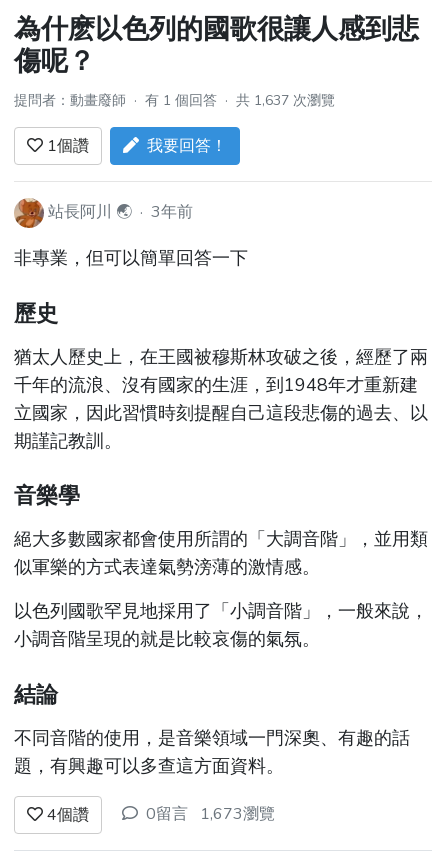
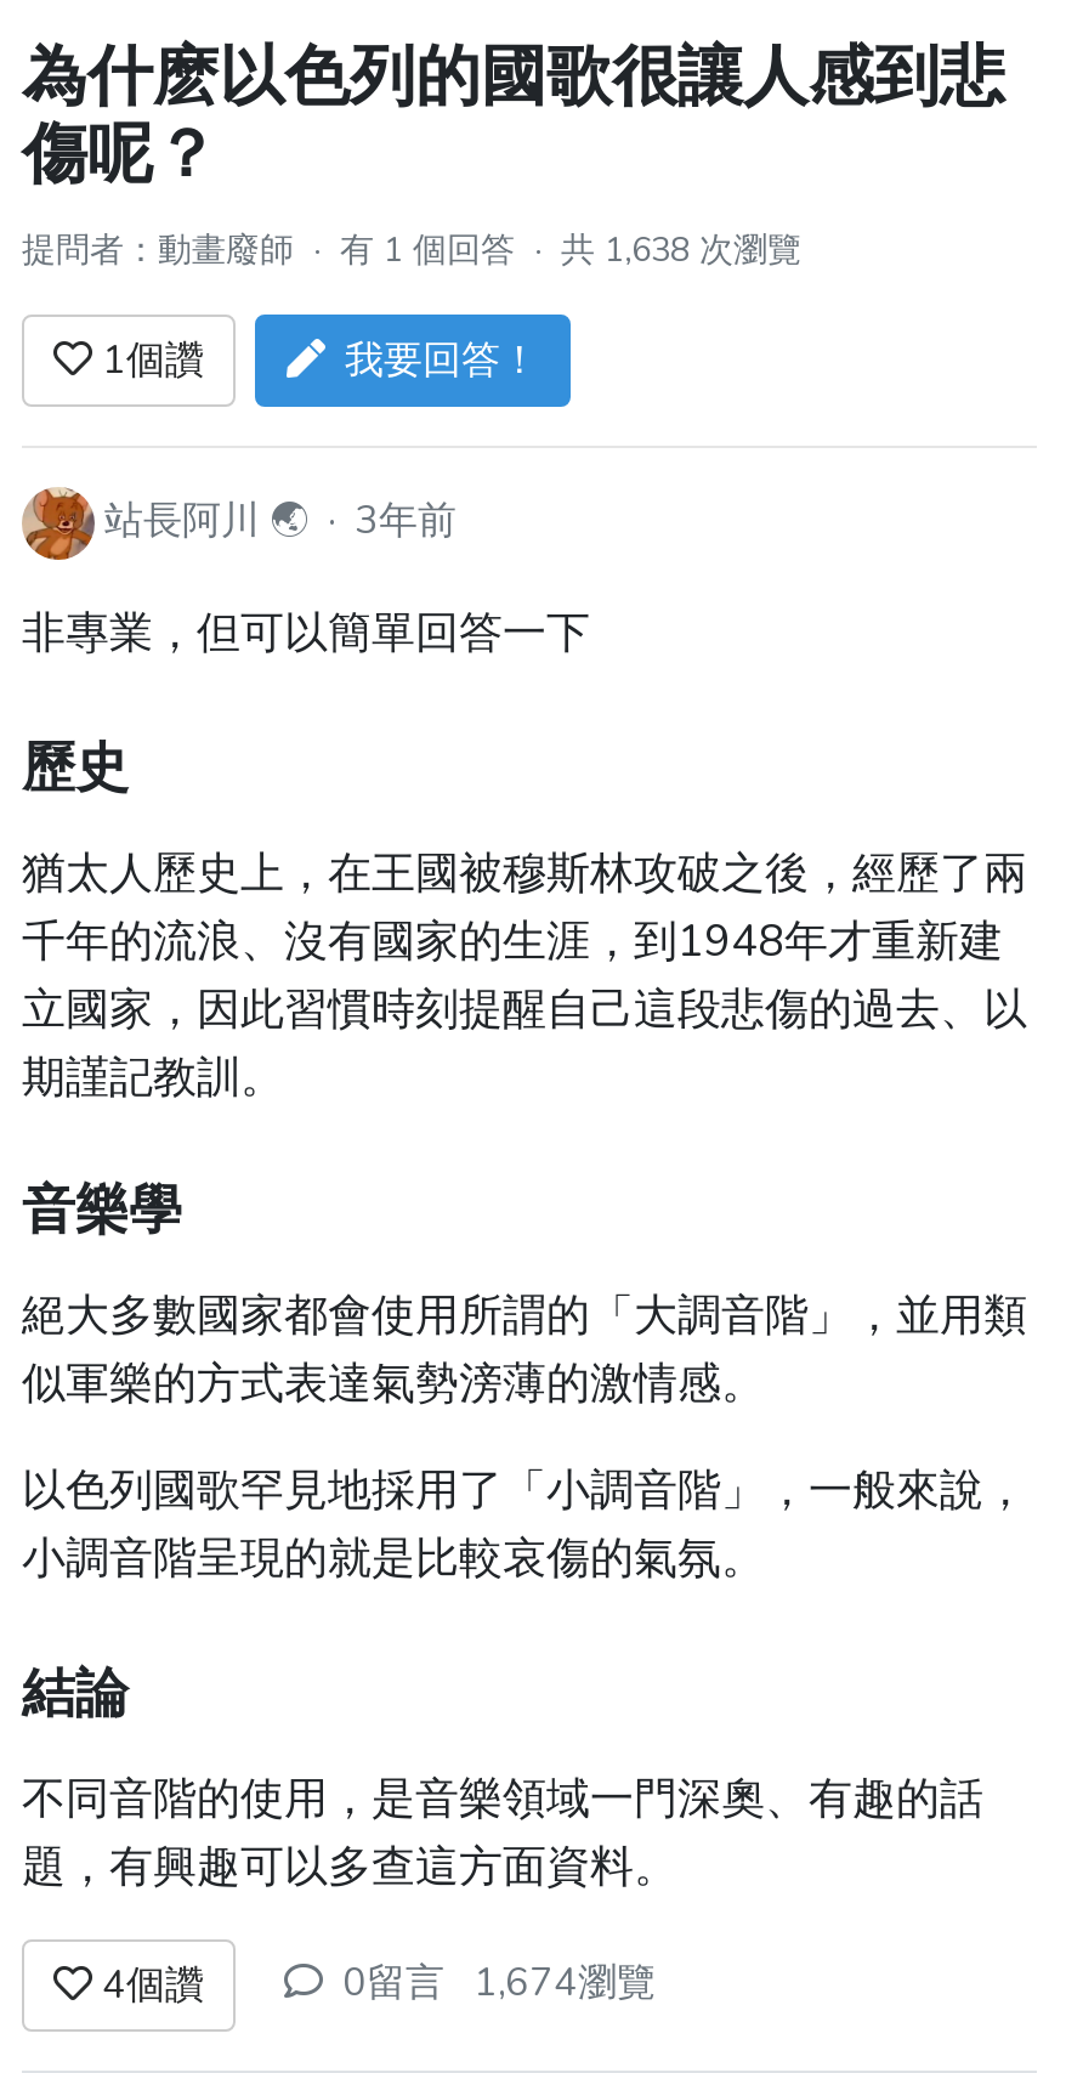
[14,91,335,110] 提問者：動畫廢師·有 1 個回答·共 1,637 次瀏覽 -> [22,227,801,273] 提問者：動畫廢師·有 1 個回答·共 1,638 次瀏覽
[146,803,275,825] 0留言 1,673瀏覽 -> [342,1956,656,2010] 0留言 1,674瀏覽

